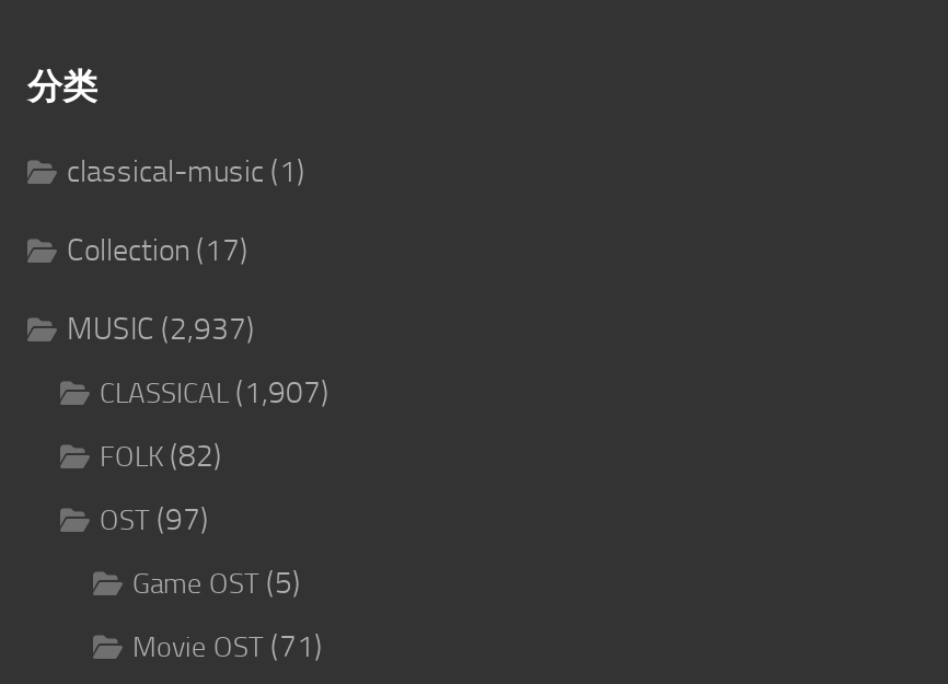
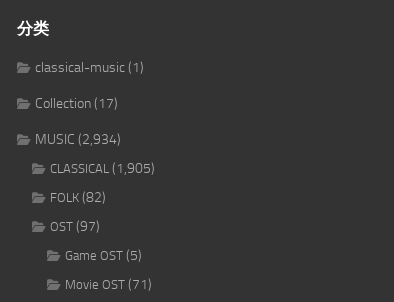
[67,311,255,348] MUSIC (2,937) -> [35,131,121,148] MUSIC (2,934)
[100,374,330,411] CLASSICAL (1,907) -> [50,160,155,177] CLASSICAL (1,905)

